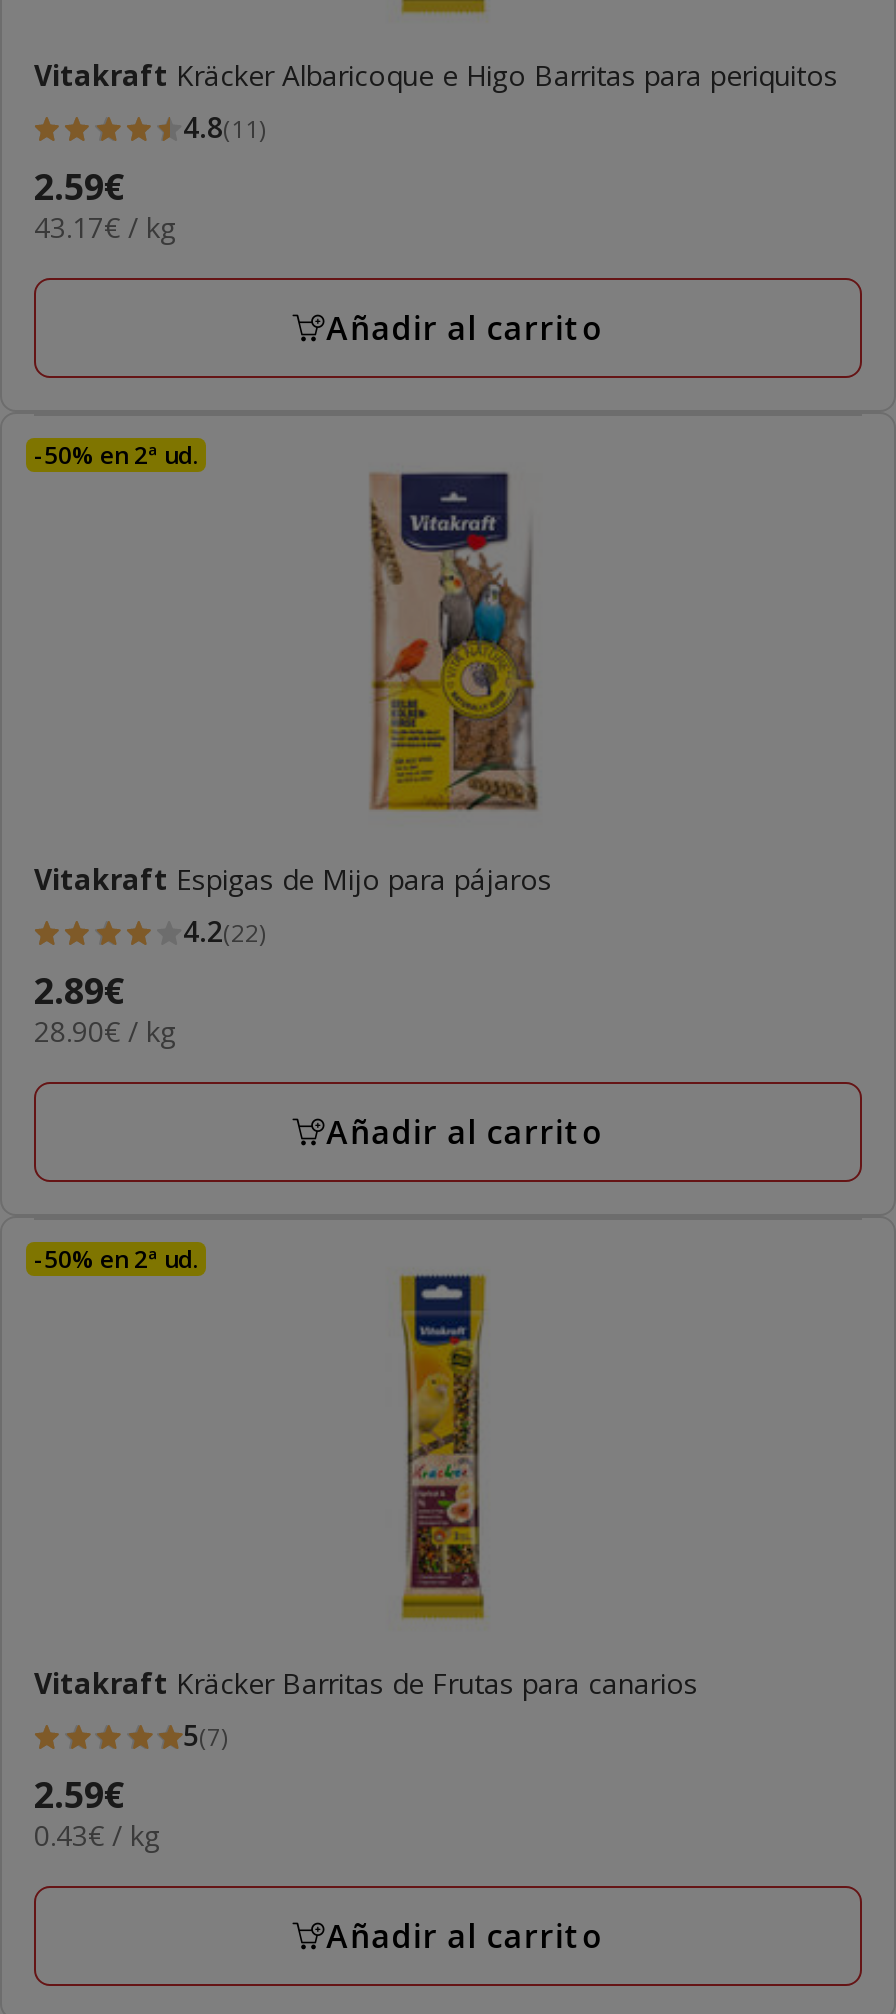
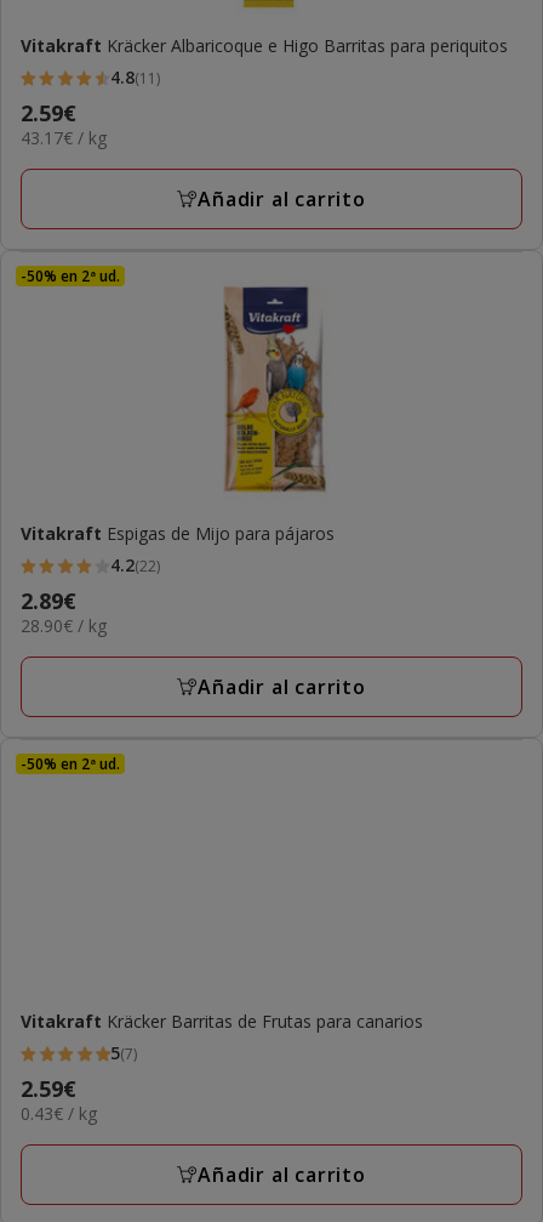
[398,1272,488,1622] [image] -> none

